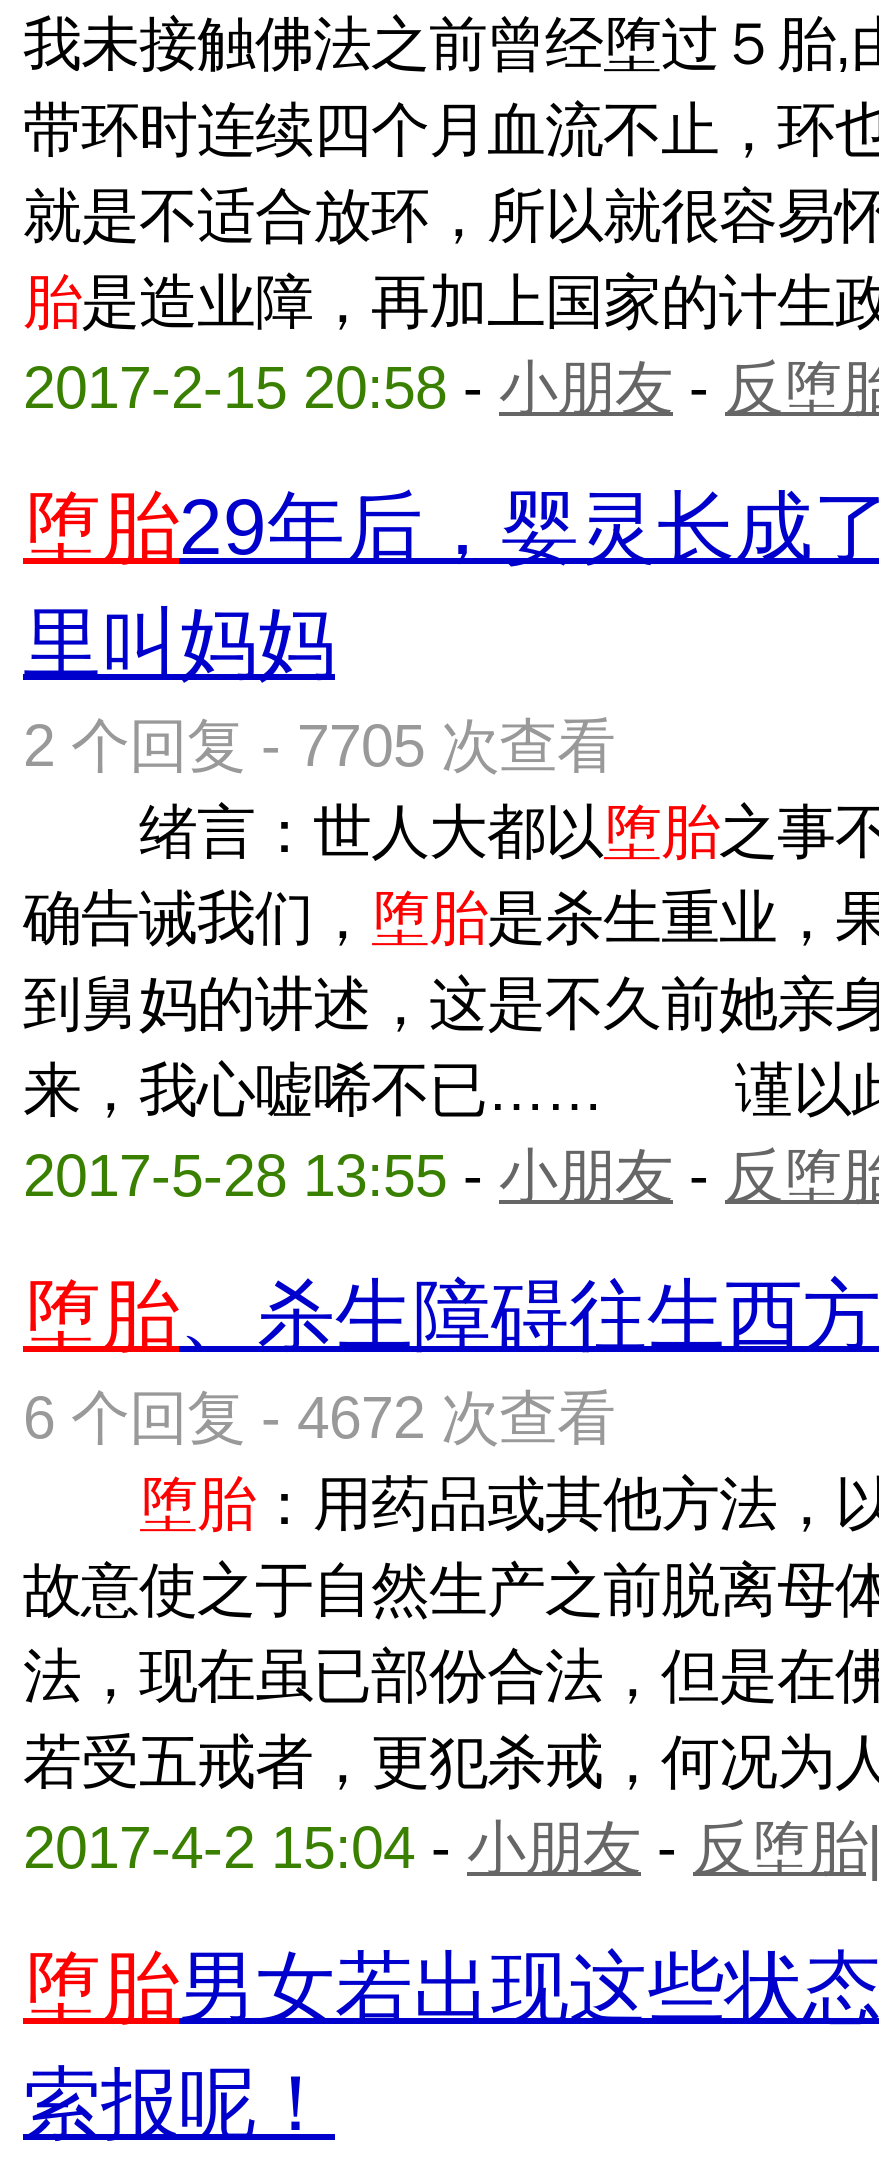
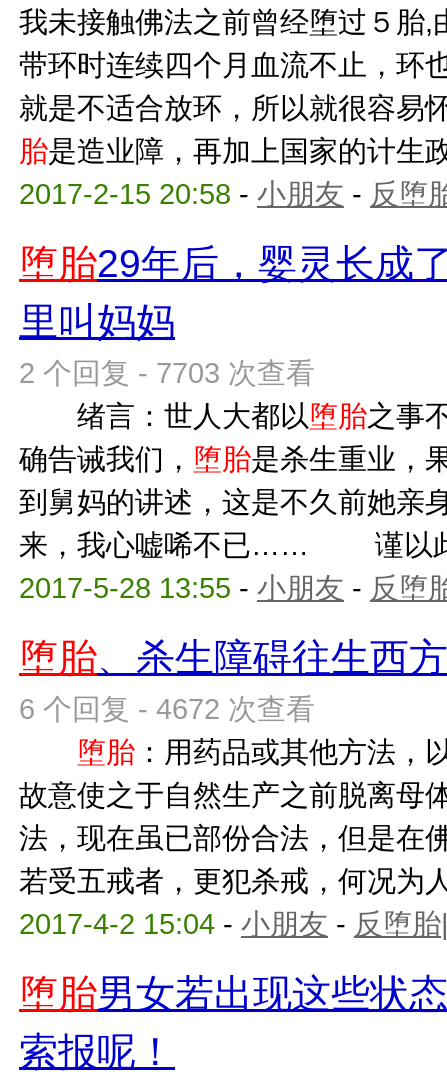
[23,712,615,778] 2 个回复 - 7705 次查看 -> [19,356,315,389] 2 个回复 - 7703 次查看

